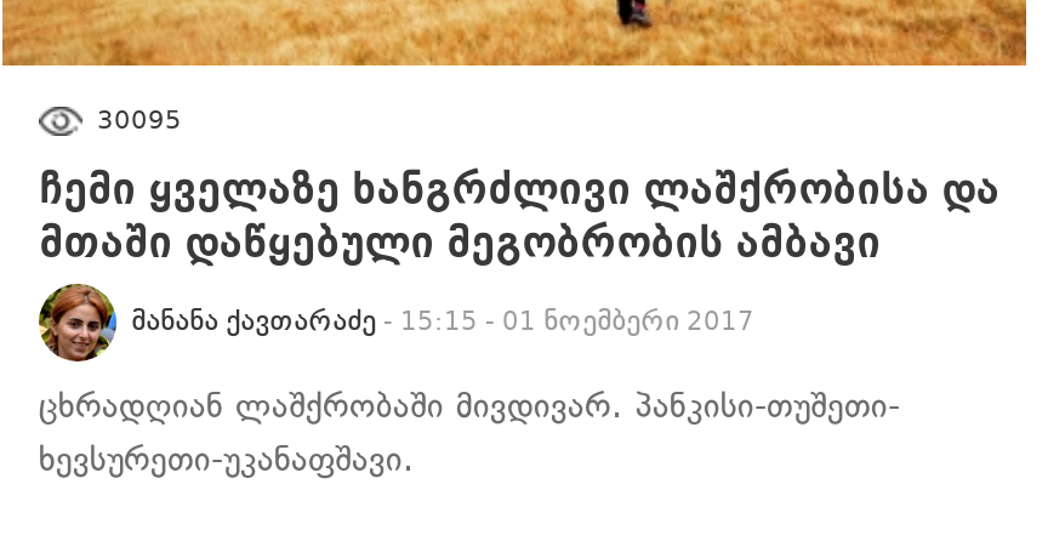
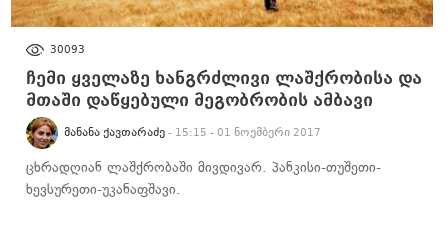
[97,104,182,136] 30095 -> [50,43,85,56] 30093

